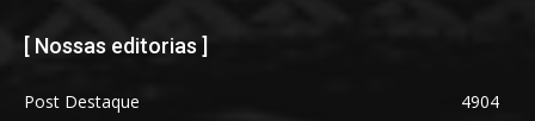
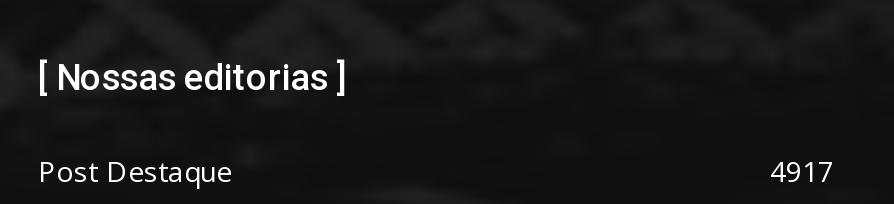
[461,90,499,112] 4904 -> [770,151,834,189] 4917

